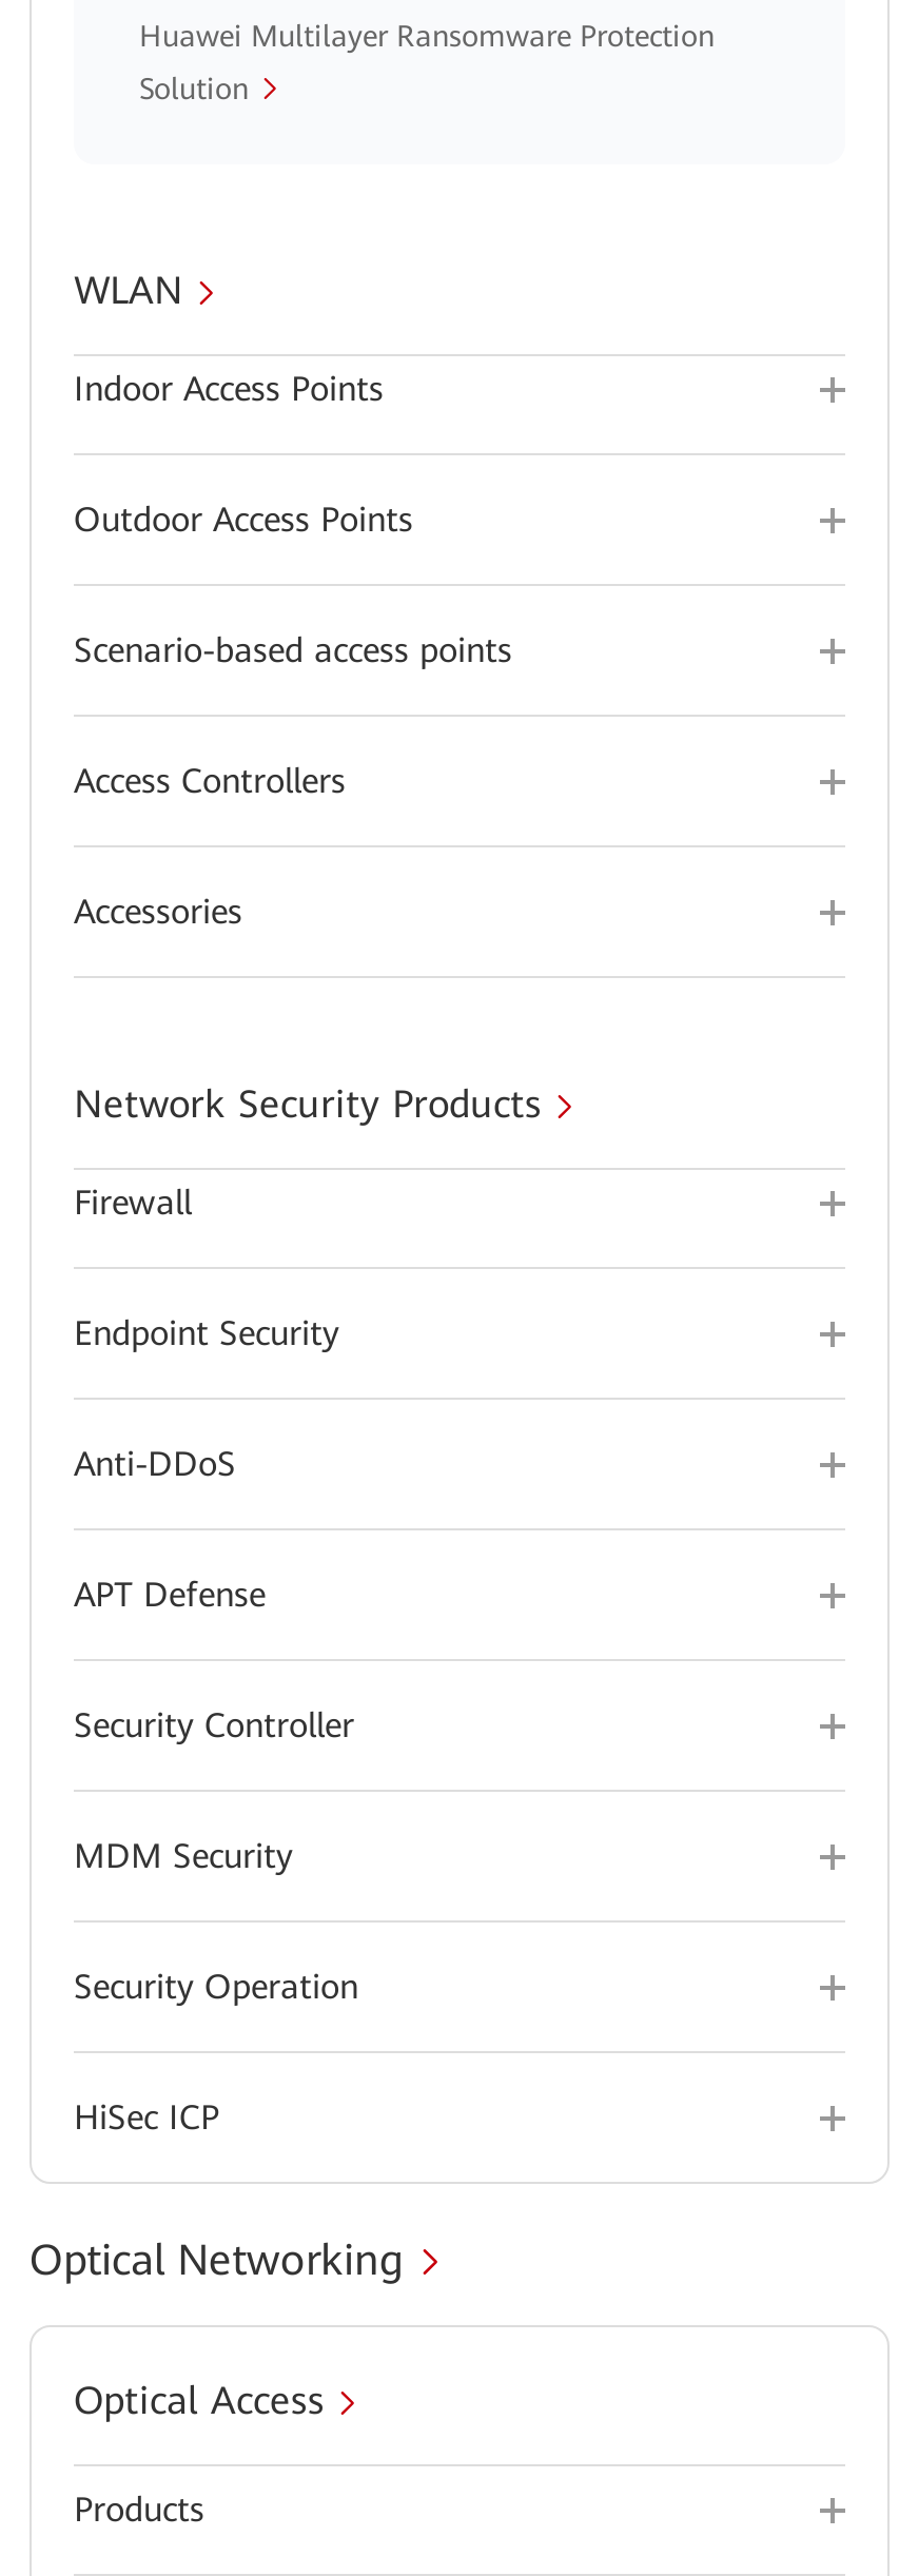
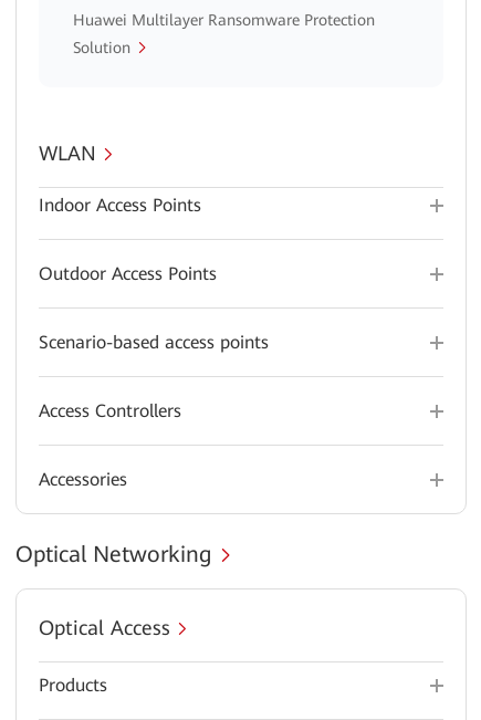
[74,1081,542,2138] Network Security Products | Firewall | Endpoint Security | Anti-DDoS | APT Defense | Security Controller | MDM Security | Security Operation | HiSec ICP -> none

